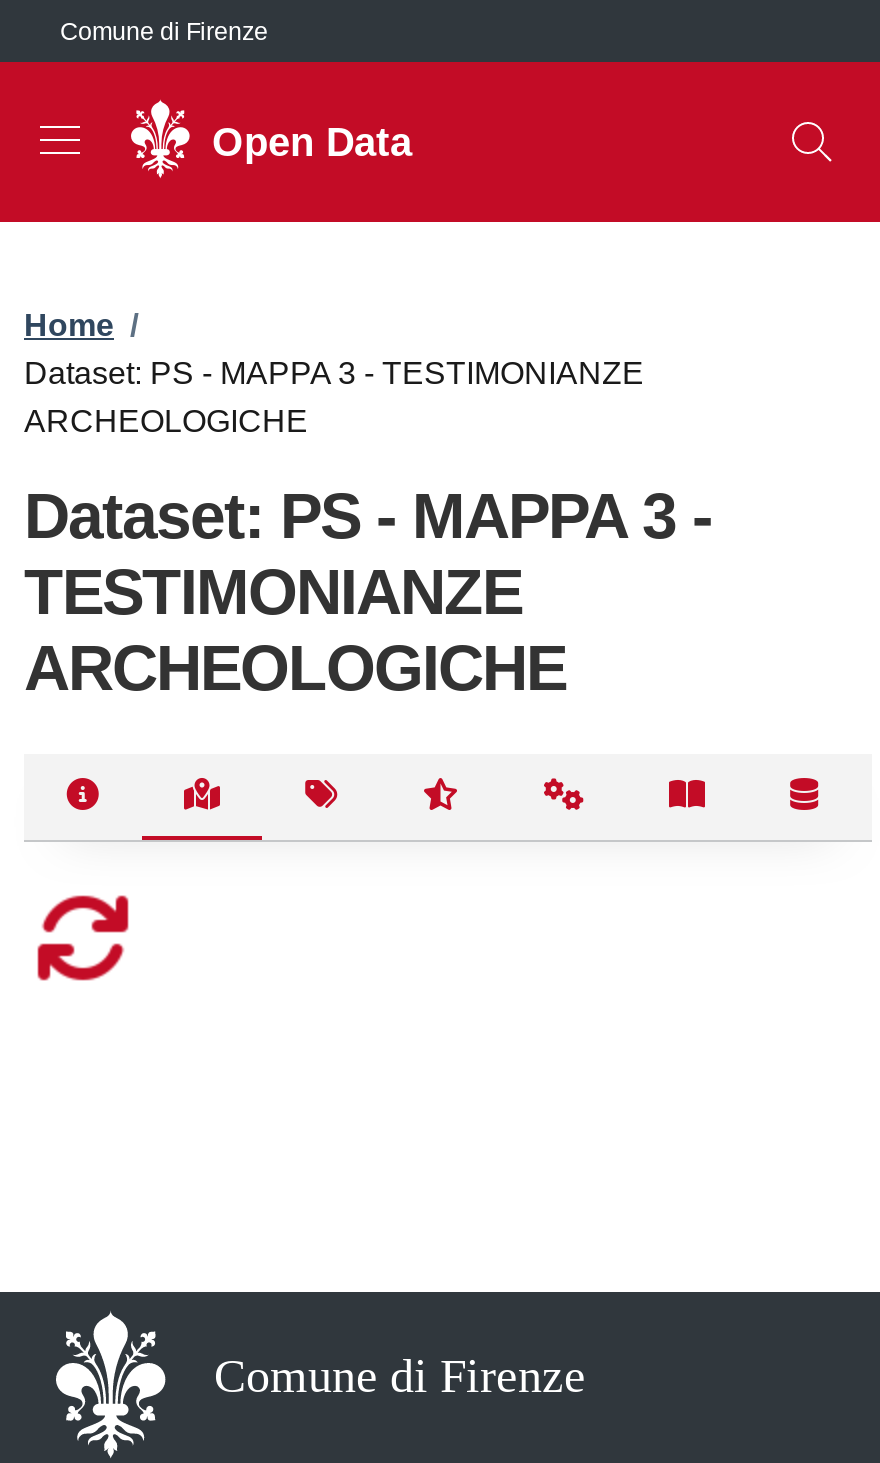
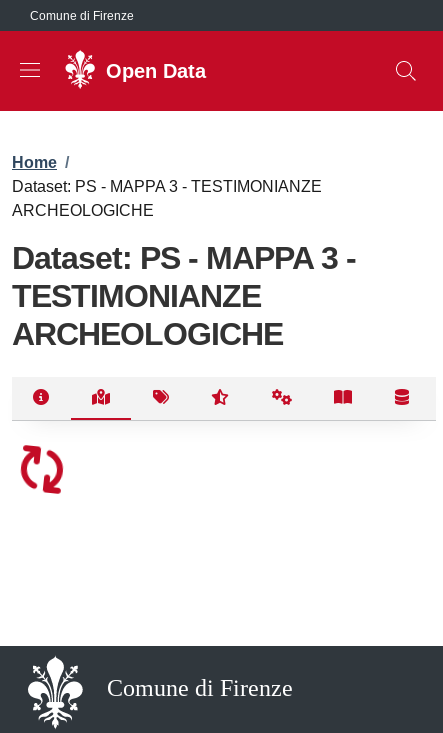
[36,890,130,988] [image] -> [19,444,64,495] [image]

